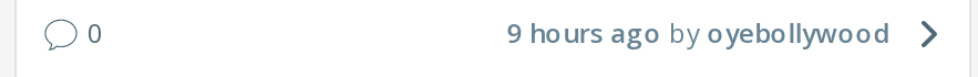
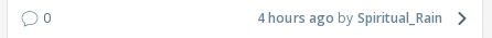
[507,15,889,52] 9 hours ago | oyebollywood -> [257,9,442,27] 4 hours ago | Spiritual_Rain

